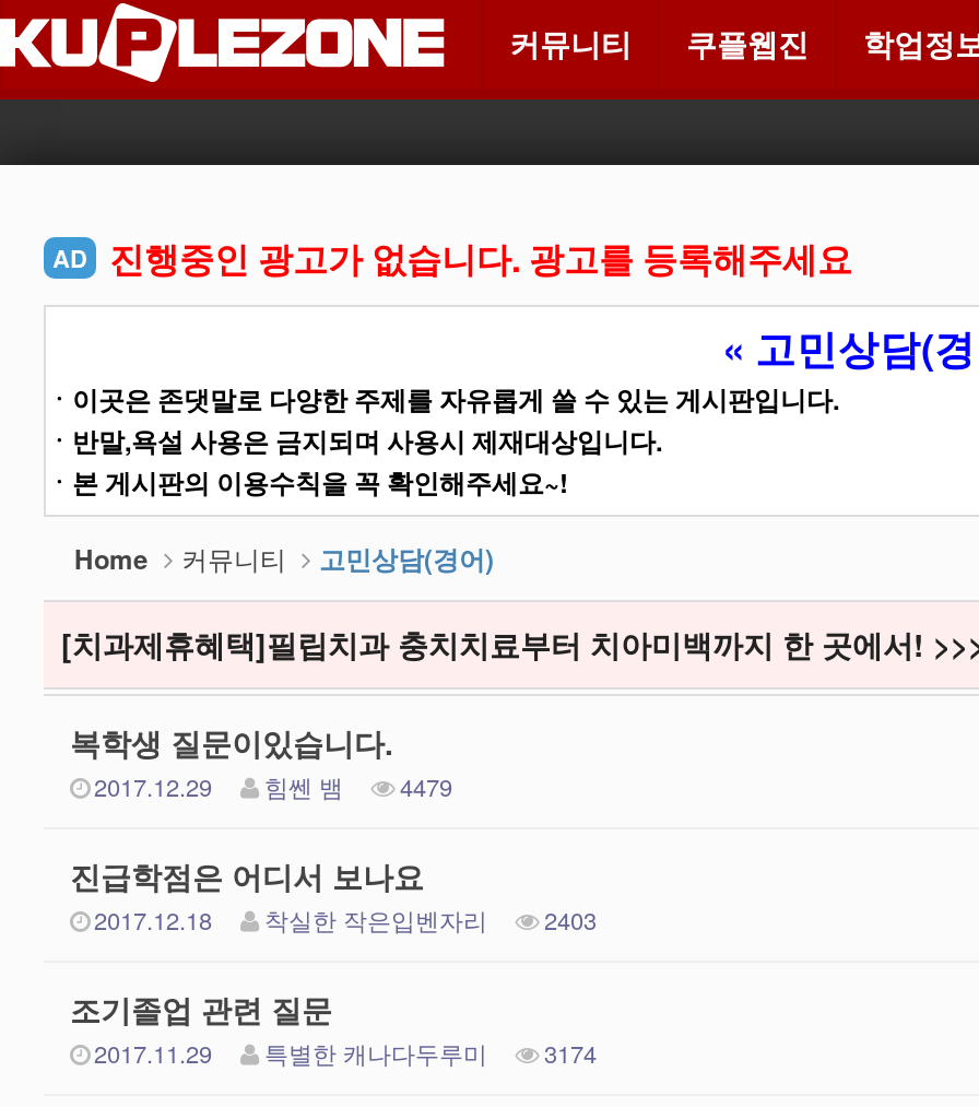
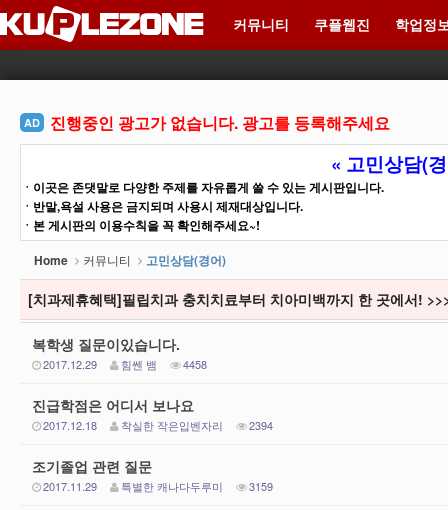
[400,768,452,803] 4479 -> [183,356,207,372] 4458
[94,902,597,937] 2017.12.18 착실한 작은입벤자리 2403 -> [43,417,273,433] 2017.12.18 착실한 작은입벤자리 2394
[94,1035,597,1070] 2017.11.29 특별한 캐나다두루미 3174 -> [43,478,273,494] 2017.11.29 특별한 캐나다두루미 3159

